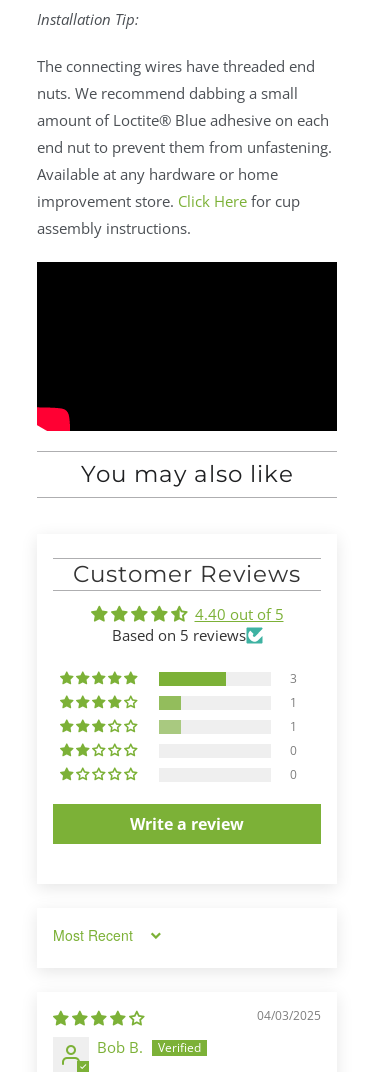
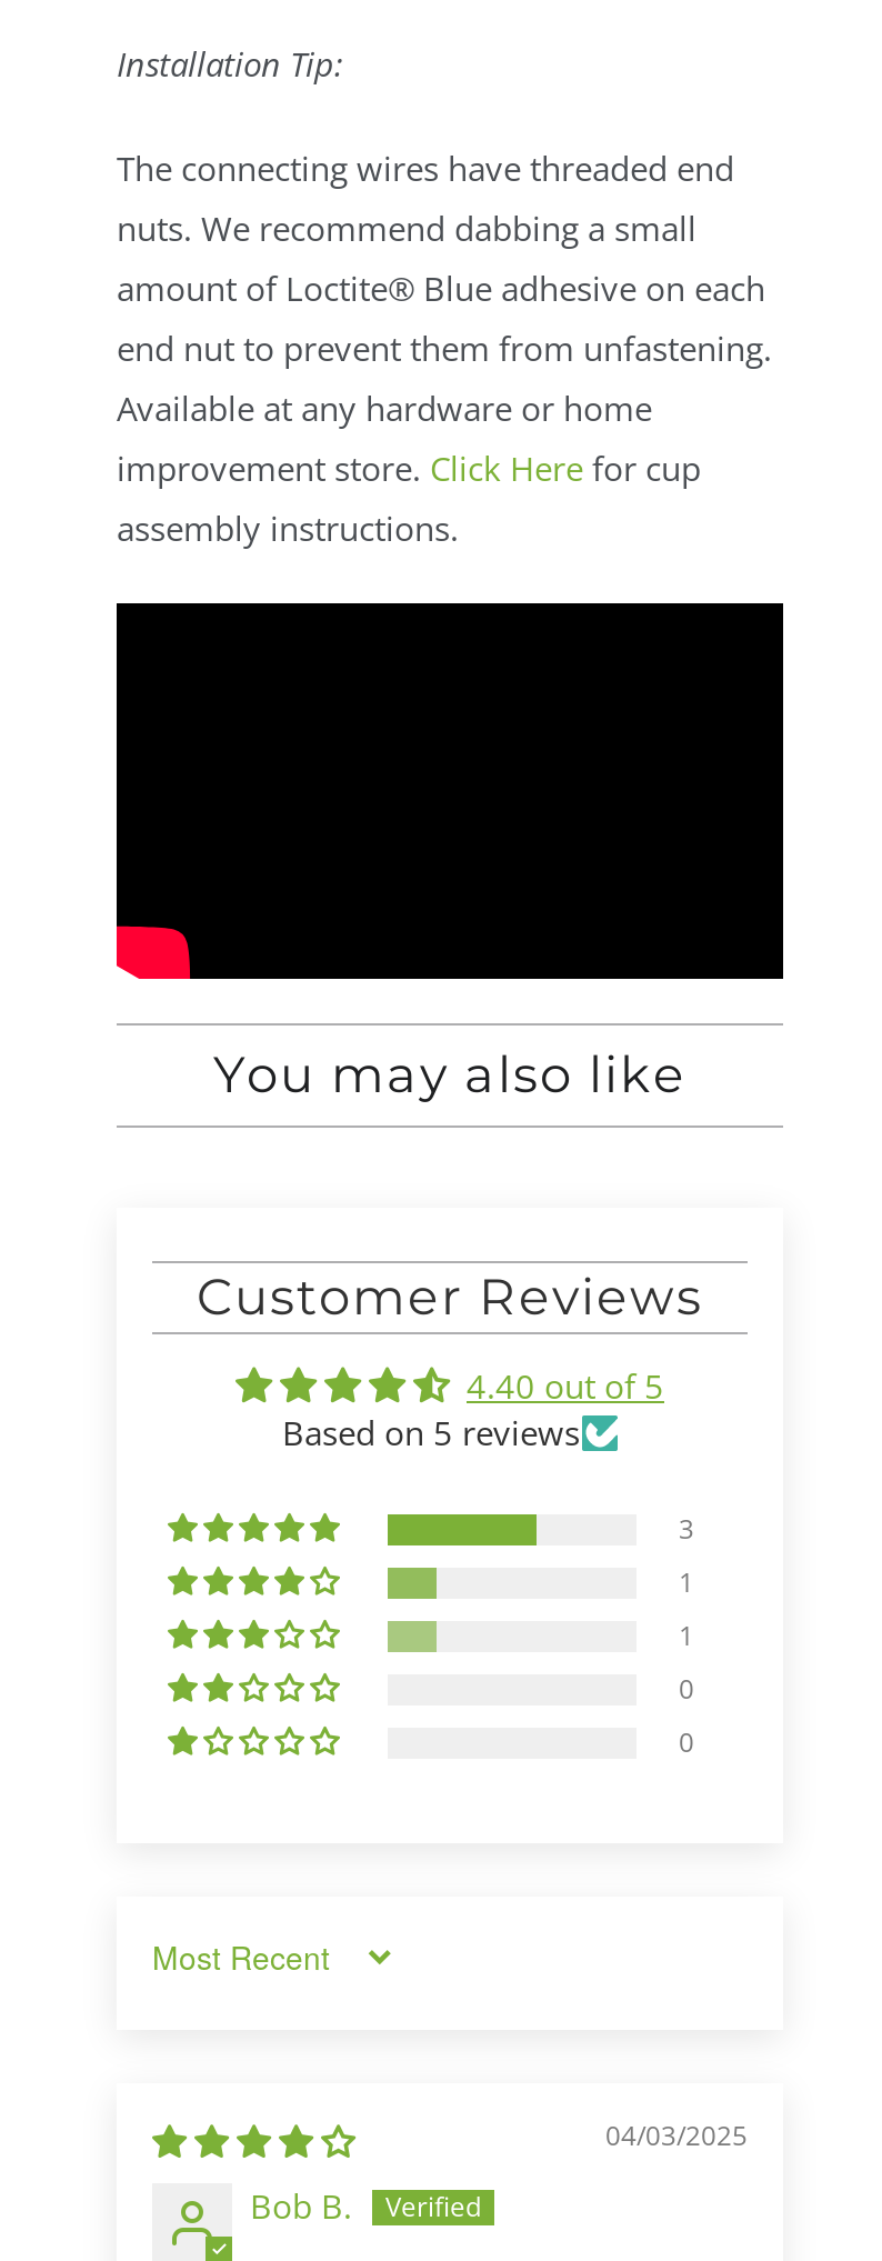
[130,813,244,835] Write a review -> none

